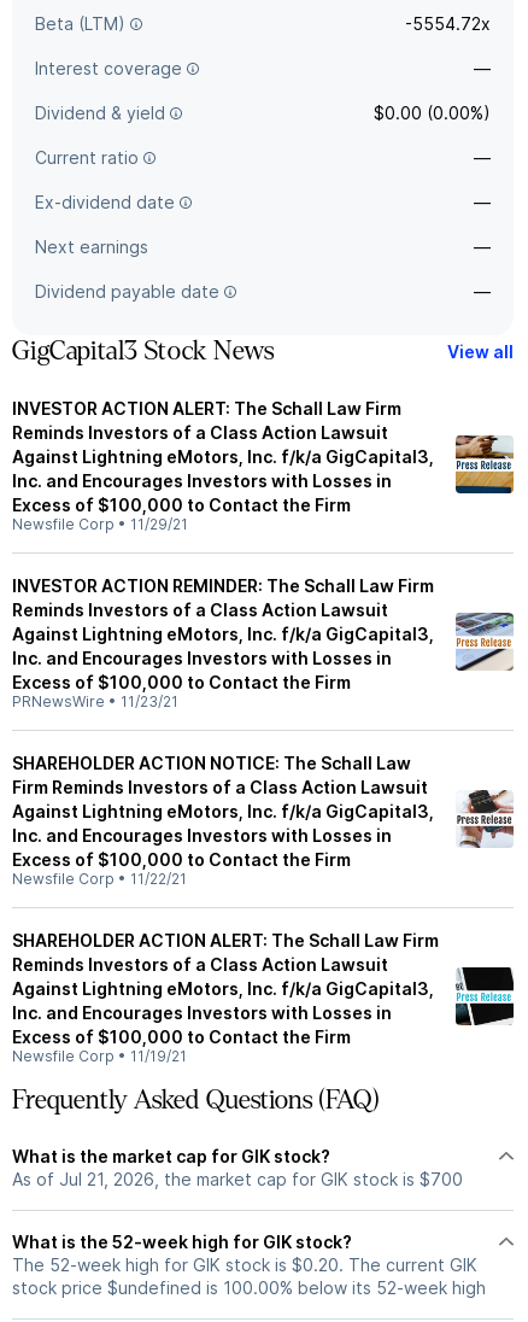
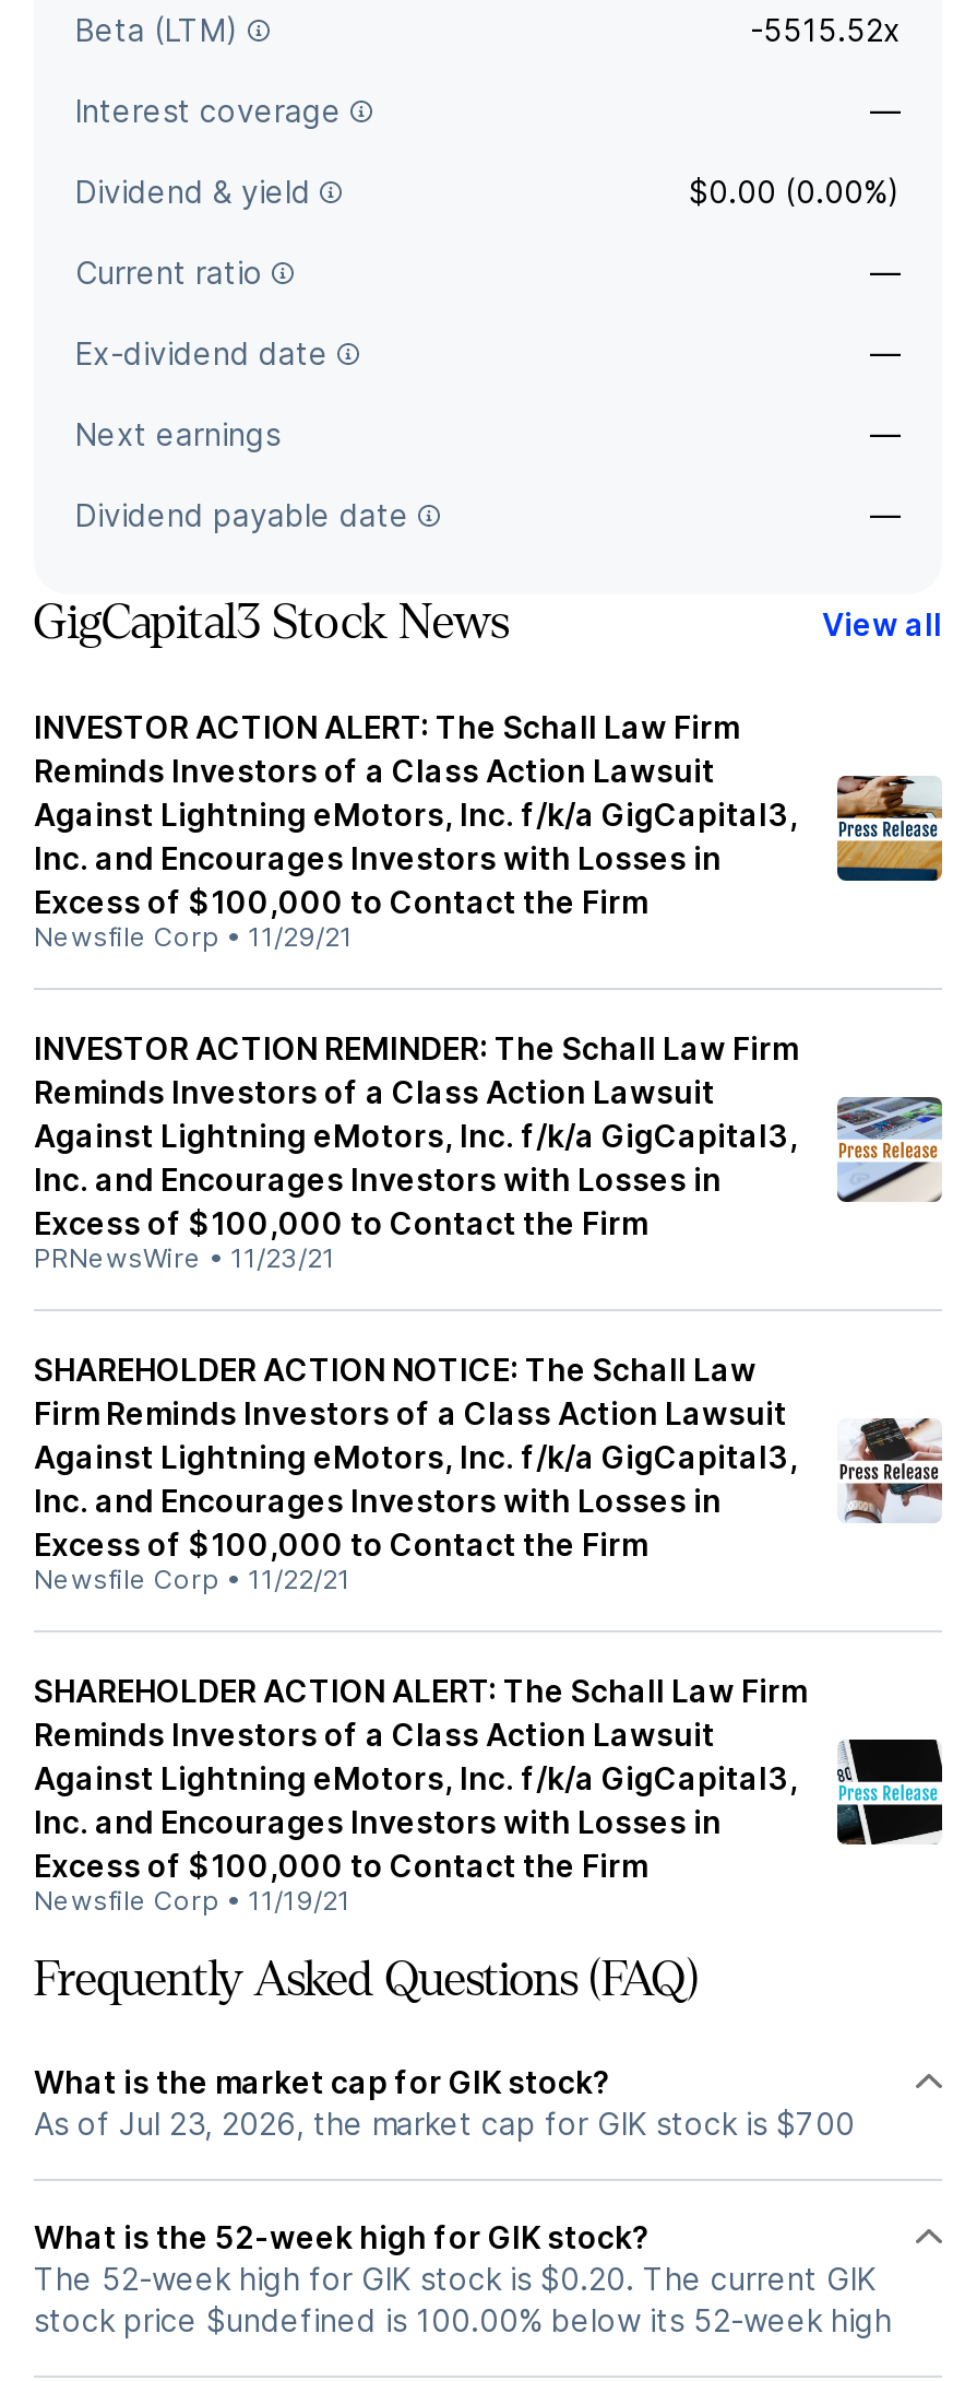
[405,13,491,34] -5554.72x -> [750,11,901,48] -5515.52x
[12,1169,463,1189] As of Jul 21, 2026, the market cap for GIK stock is $700 -> [34,2105,855,2142] As of Jul 23, 2026, the market cap for GIK stock is $700

